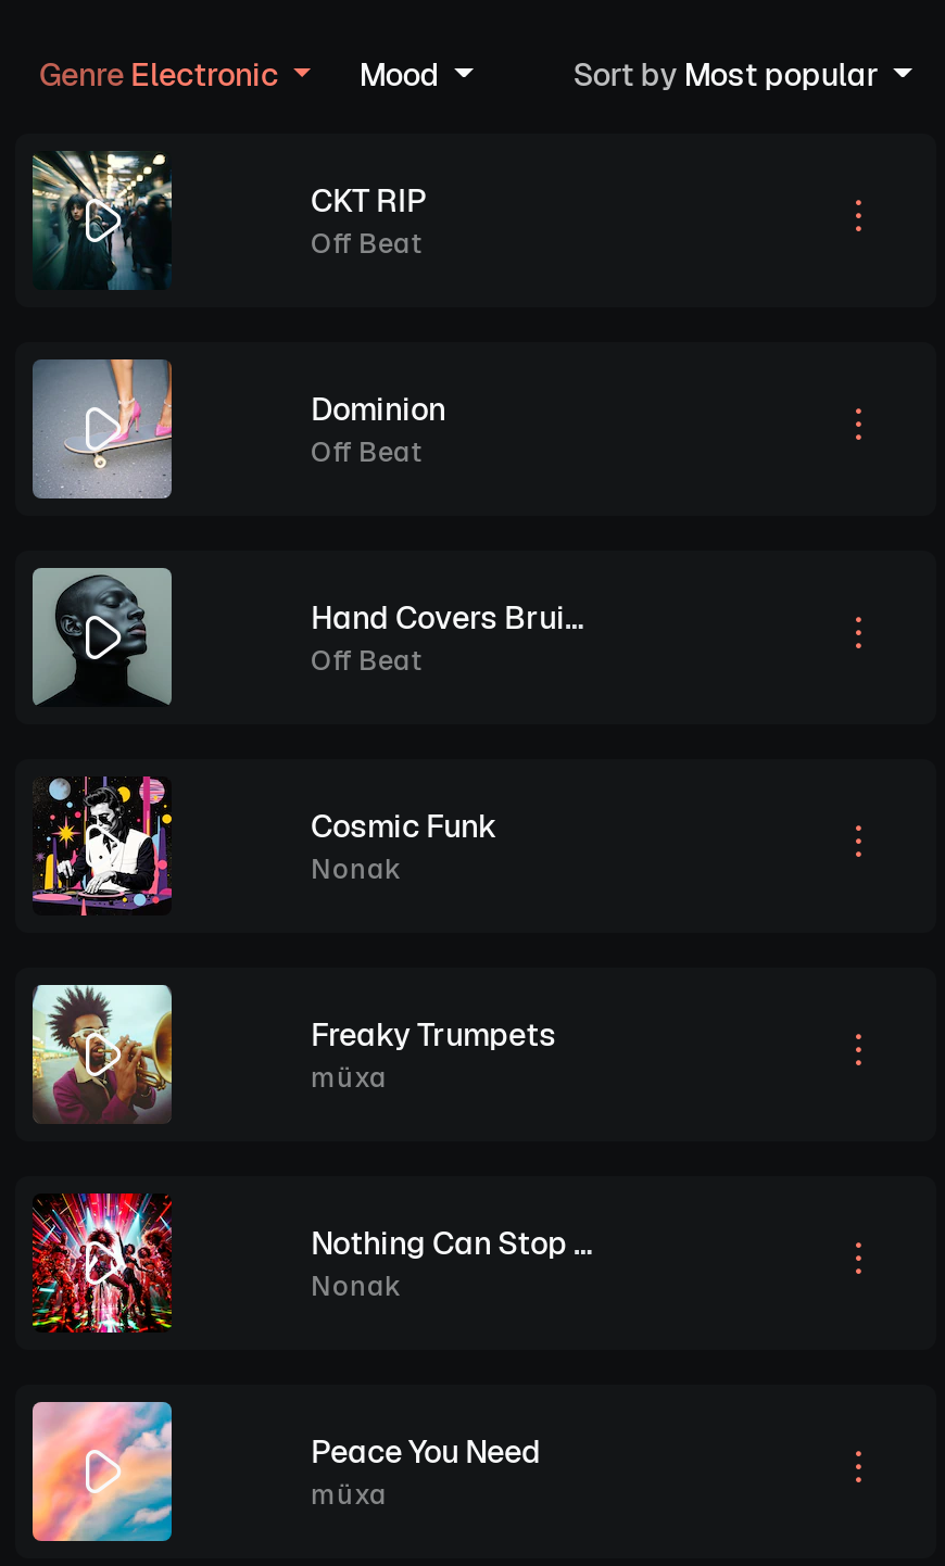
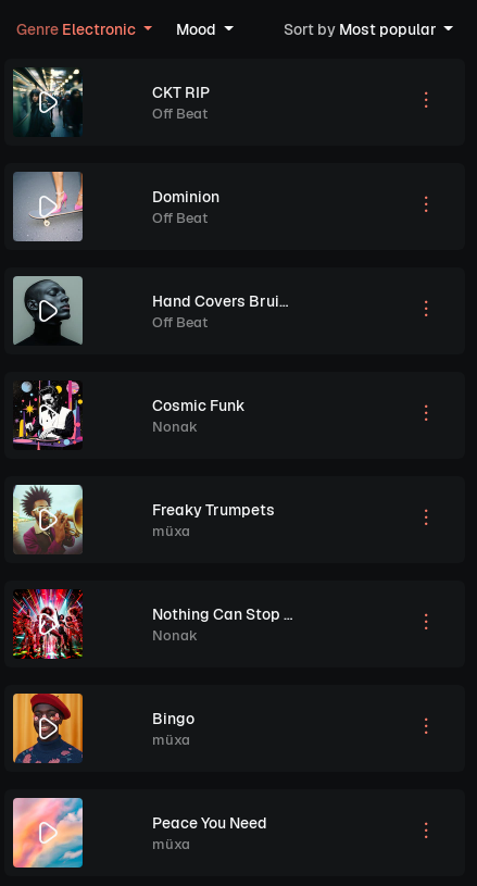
none -> [12,692,84,764] [image]
none -> [152,708,194,748] Bingo | müxa

